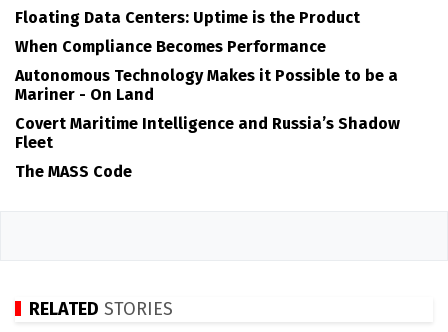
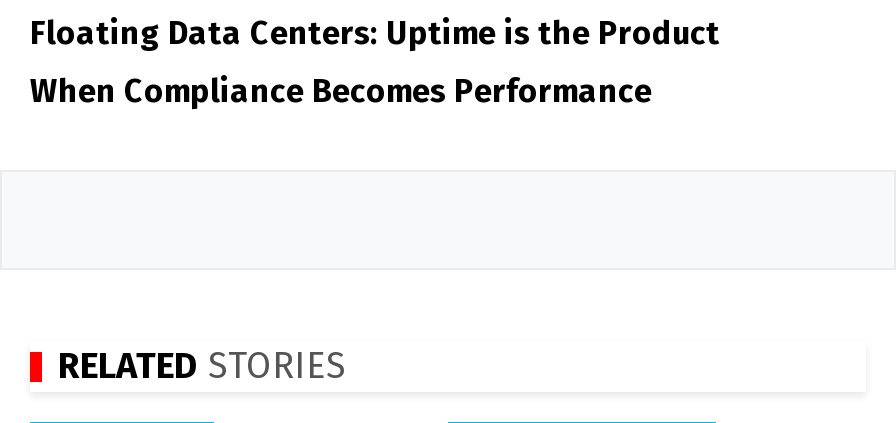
[15,66,400,181] Autonomous Technology Makes it Possible to be a | Mariner - On Land | Covert Maritime Intelligence and Russia’s Shadow | Fleet | The MASS Code -> none

